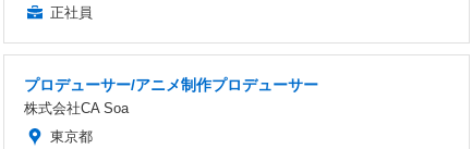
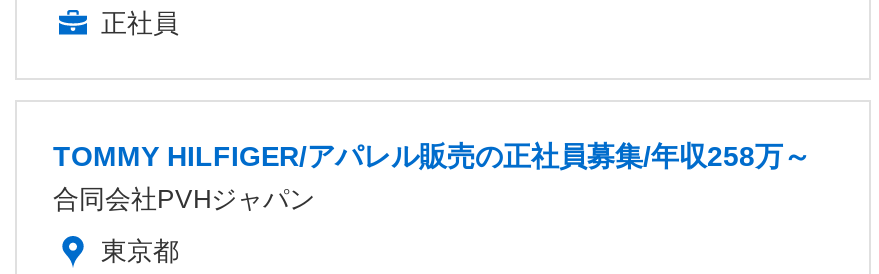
[24,77,318,117] プロデューサー/アニメ制作プロデューサー | 株式会社CA Soa -> [53,141,811,215] TOMMY HILFIGER/アパレル販売の正社員募集/年収258万～ | 合同会社PVHジャパン

